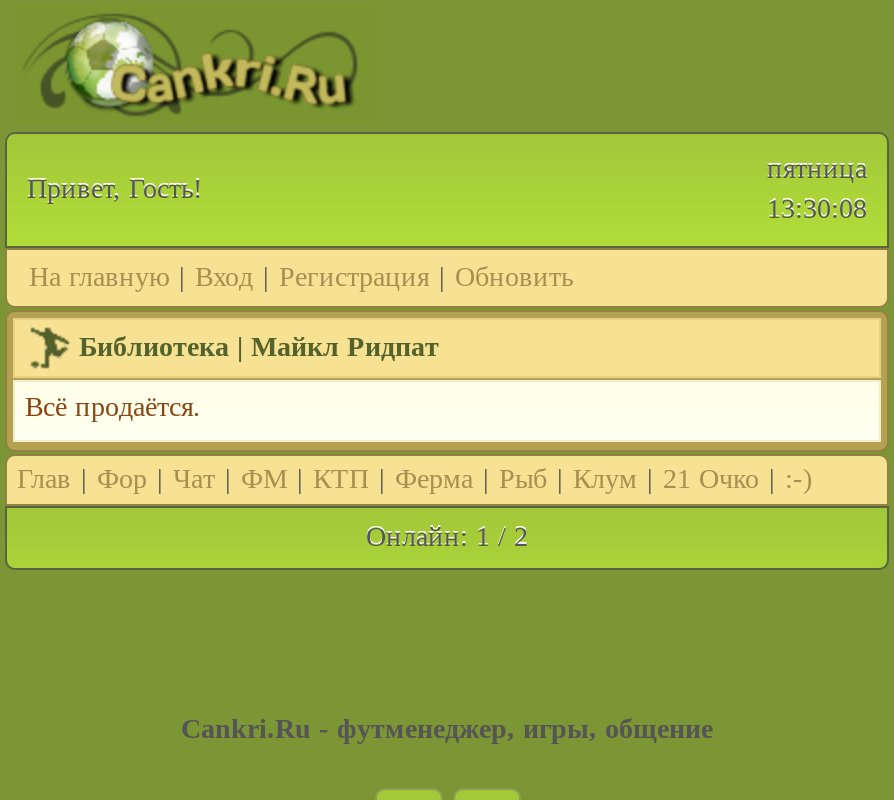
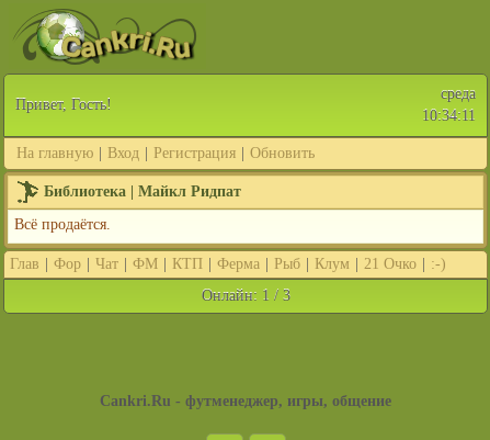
[767,154,867,224] пятница | 13:30:08 -> [422,86,476,124] среда | 10:34:11
[366,522,528,552] Онлайн: 1 / 2 -> [201,287,290,304] Онлайн: 1 / 3

